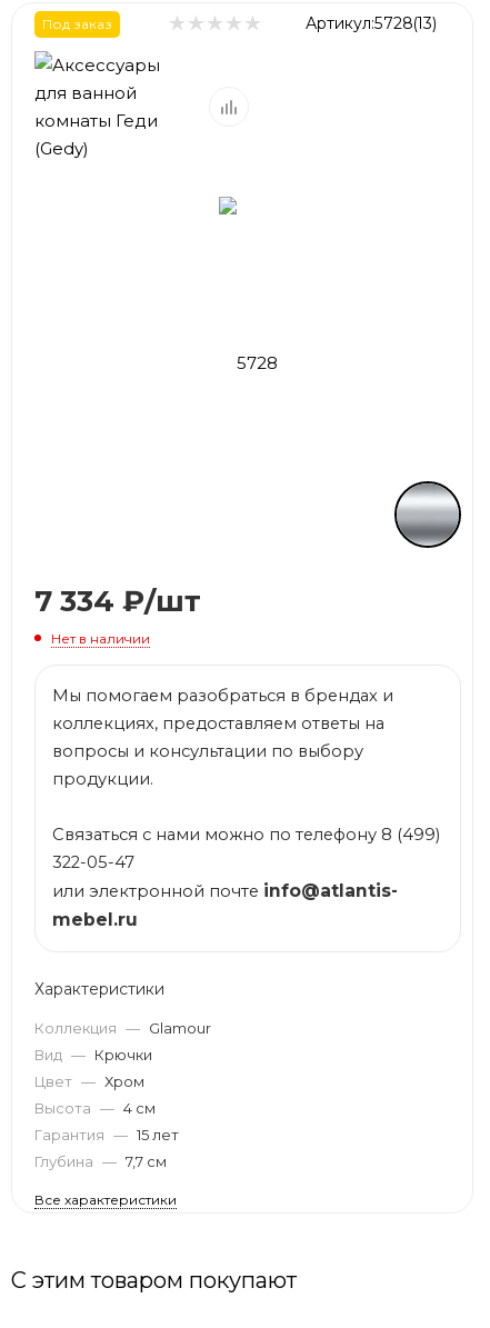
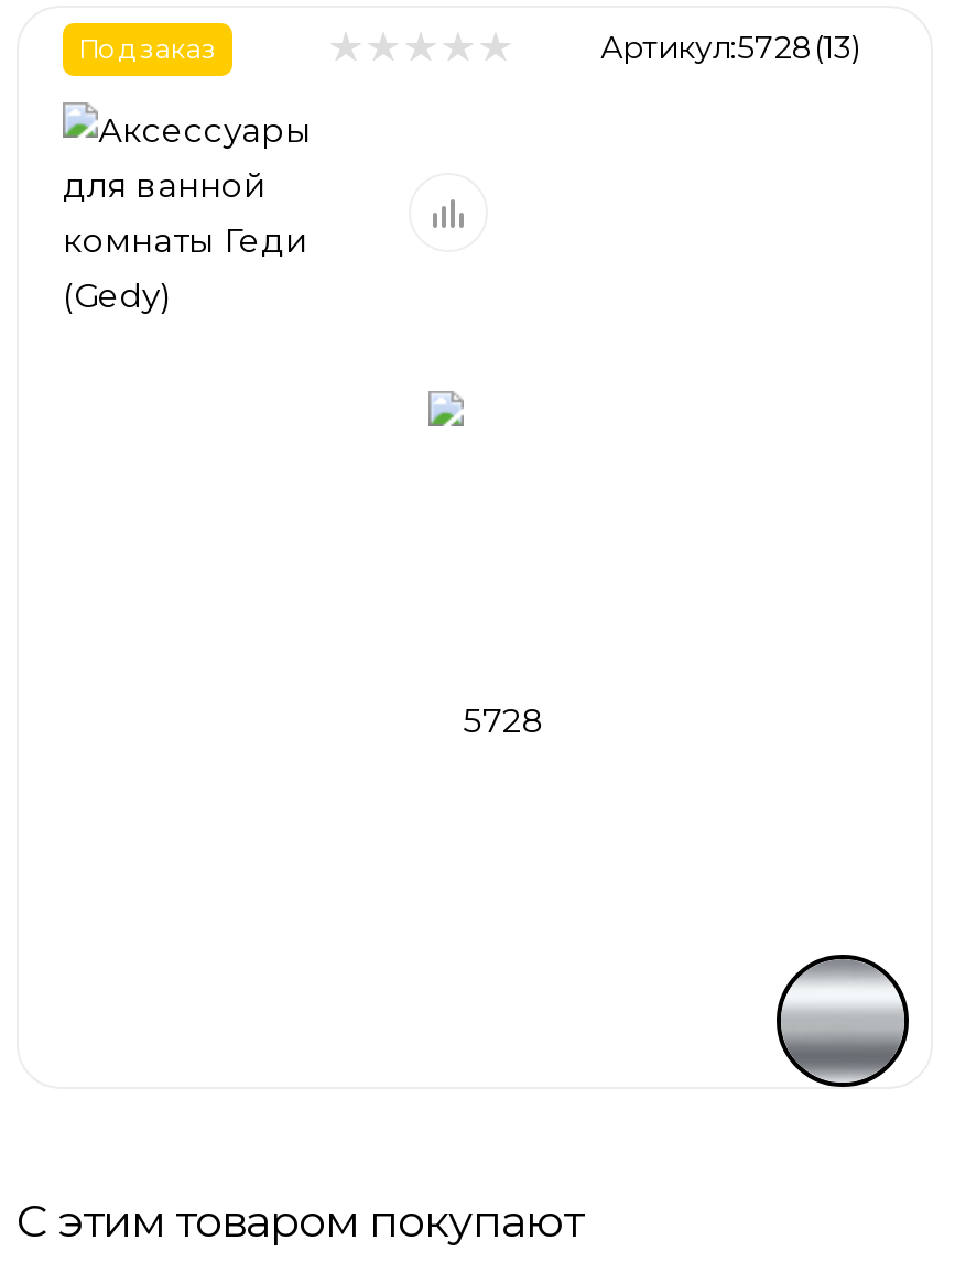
[34,583,440,1208] 7 334 ₽/шт | Нет в наличии | Мы помогаем разобраться в брендах и | коллекциях, предоставляем ответы на | вопросы и консультации по выбору | продукции. | Связаться с нами можно по телефону 8 (499) | 322-05-47 | или электронной почте info@atlantis- | mebel.ru | Характеристики | Коллекция — Glamour | Вид — Крючки | Цвет — Хром | Высота — 4 см | Гарантия — 15 лет | Глубина — 7,7 см | Все характеристики -> none

